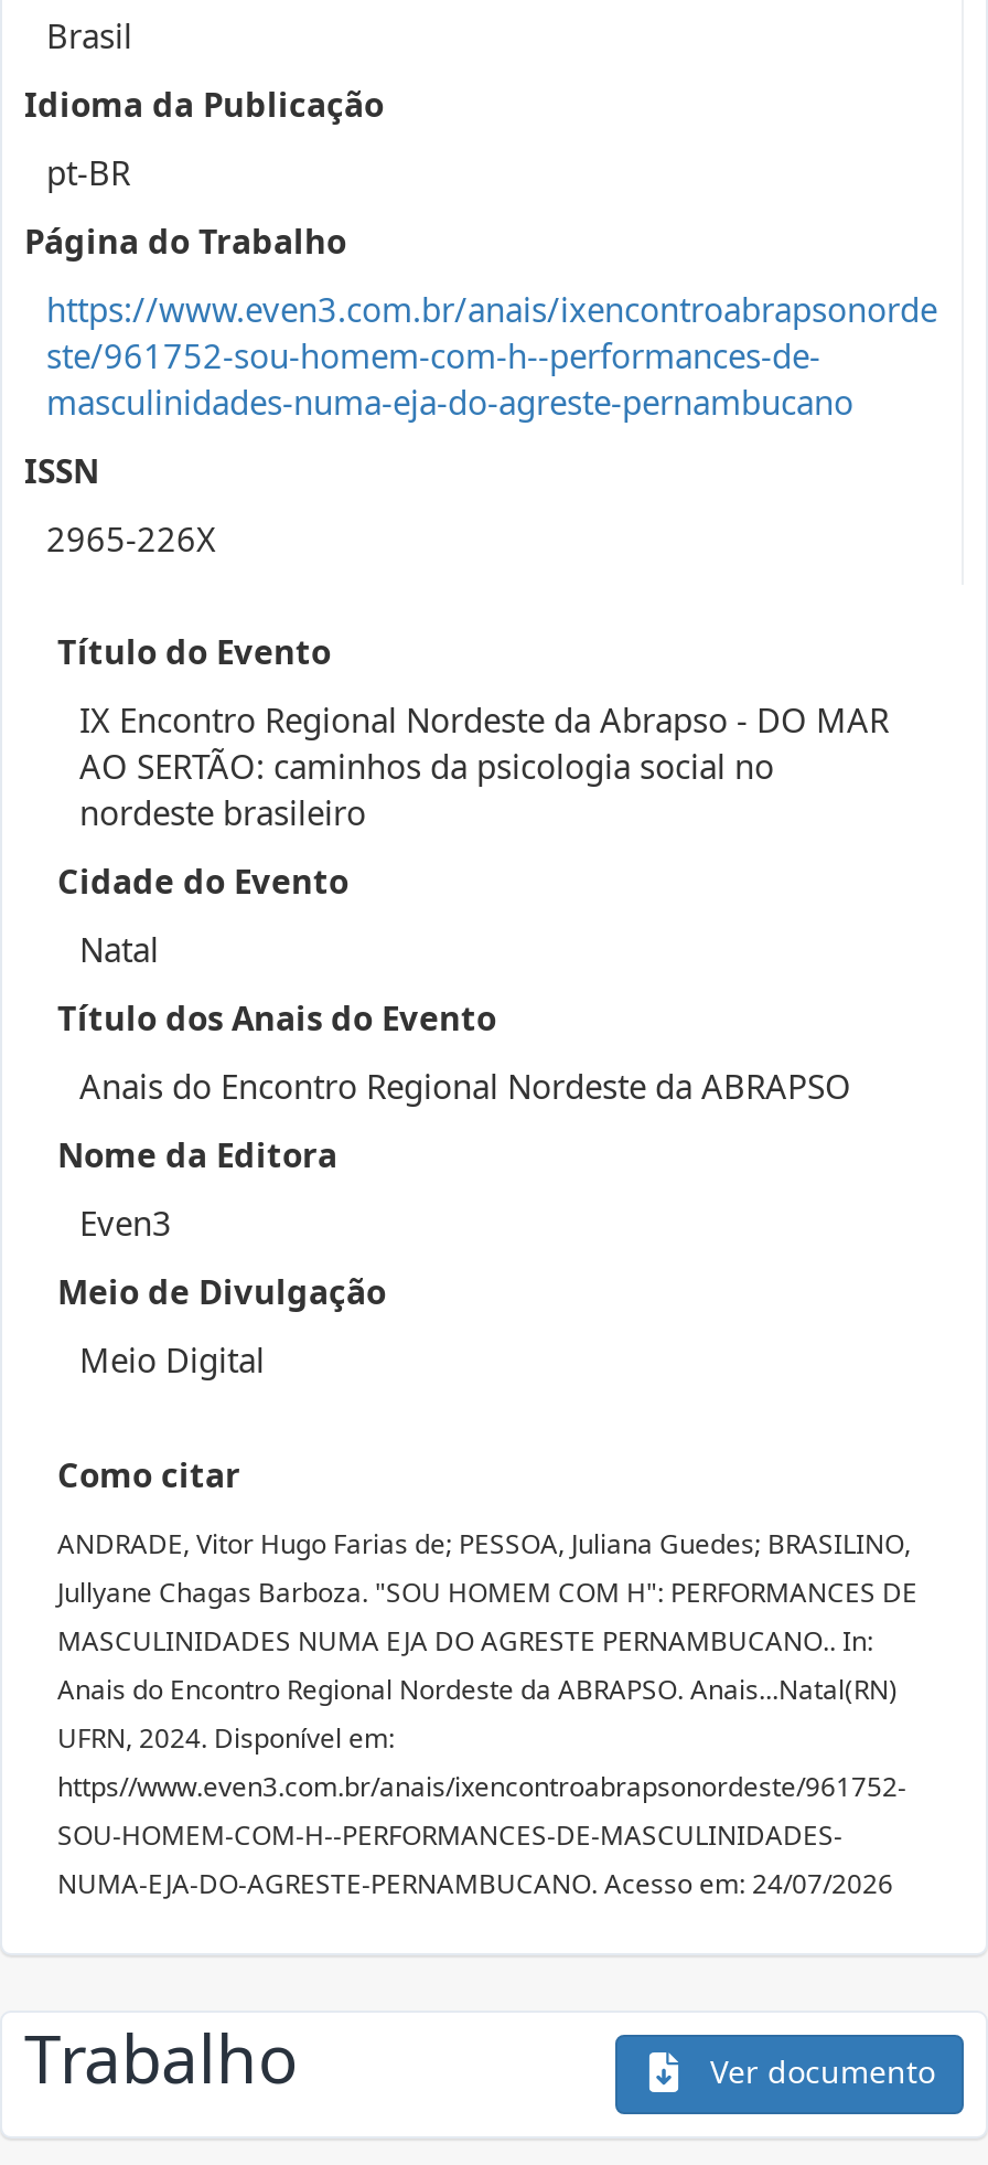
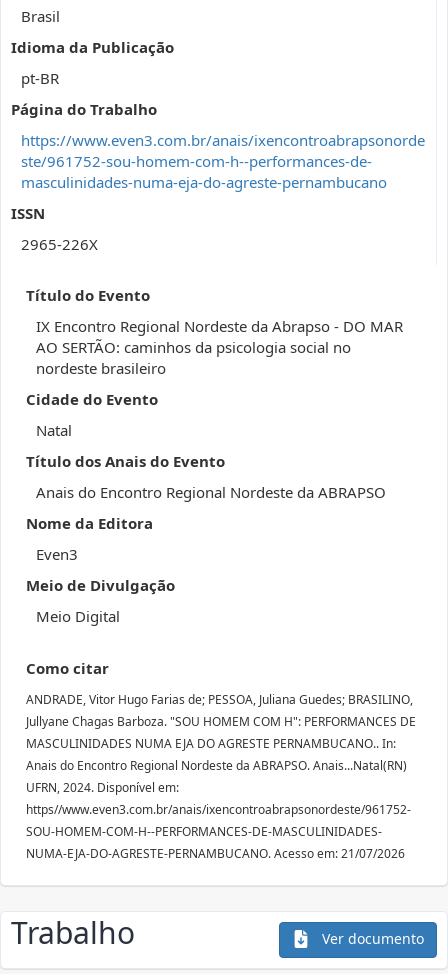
[57,1865,893,1902] NUMA-EJA-DO-AGRESTE-PERNAMBUCANO. Acesso em: 24/07/2026 -> [26,845,405,862] NUMA-EJA-DO-AGRESTE-PERNAMBUCANO. Acesso em: 21/07/2026

